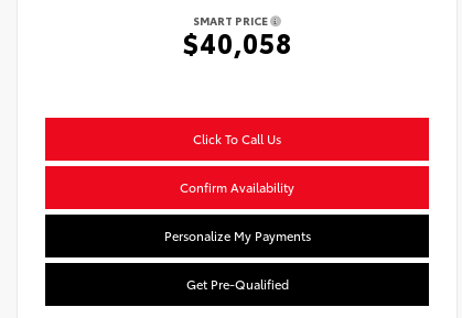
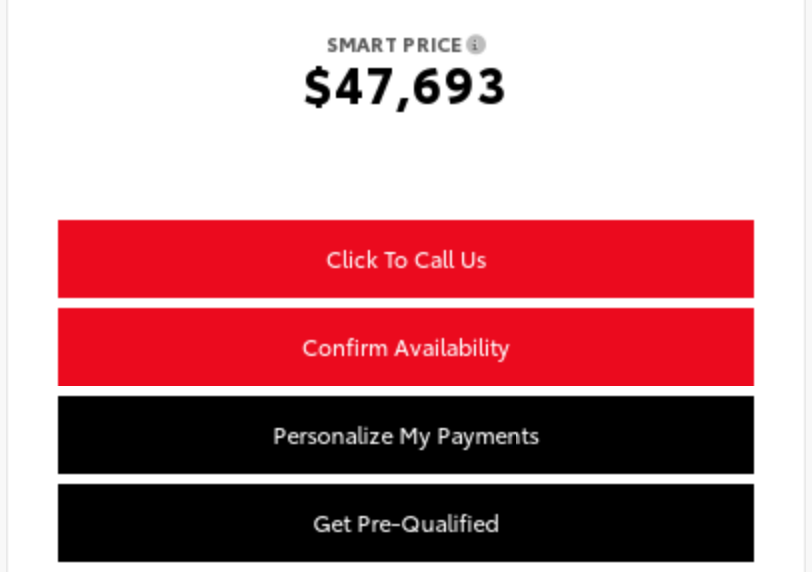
[182,23,292,60] $40,058 -> [304,47,508,115] $47,693

